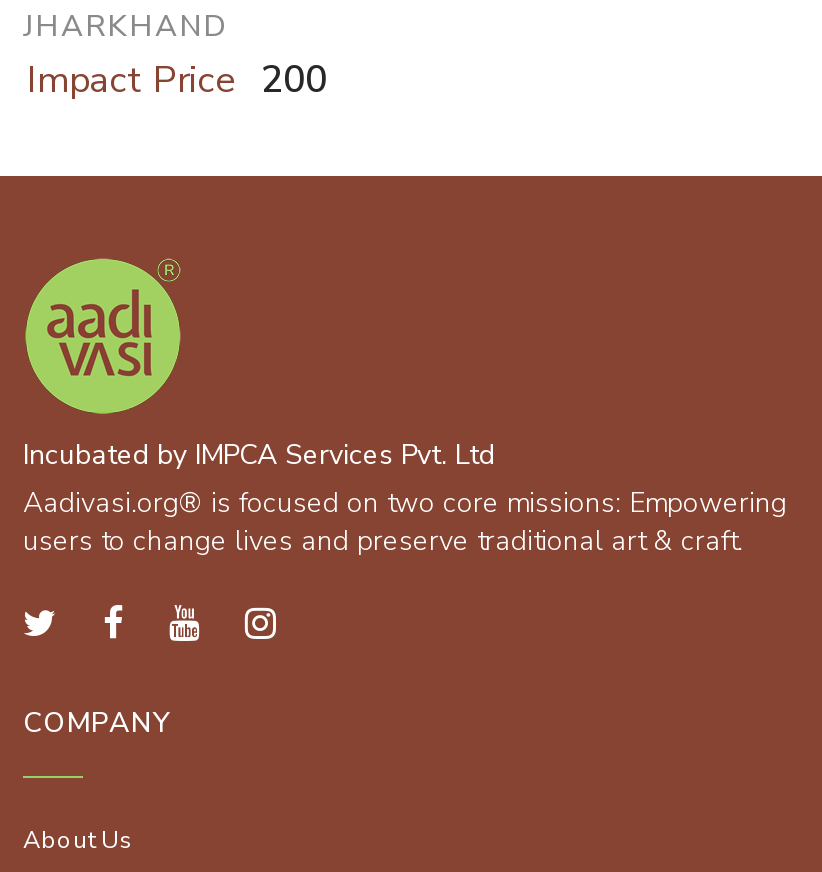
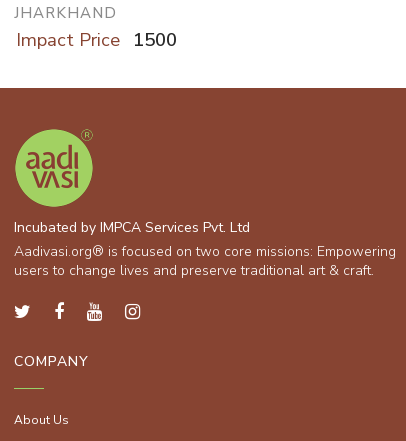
[27,54,327,106] Impact Price 200 -> [16,27,177,53] Impact Price 1500

